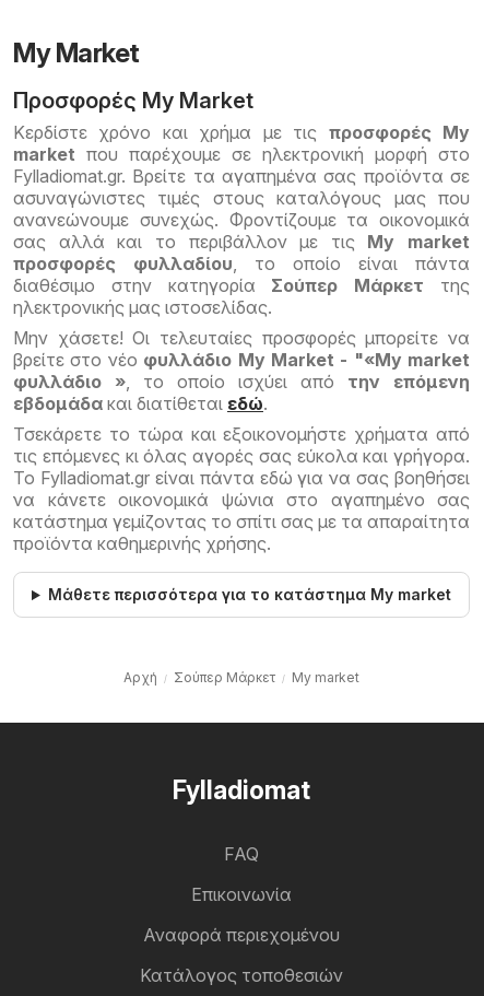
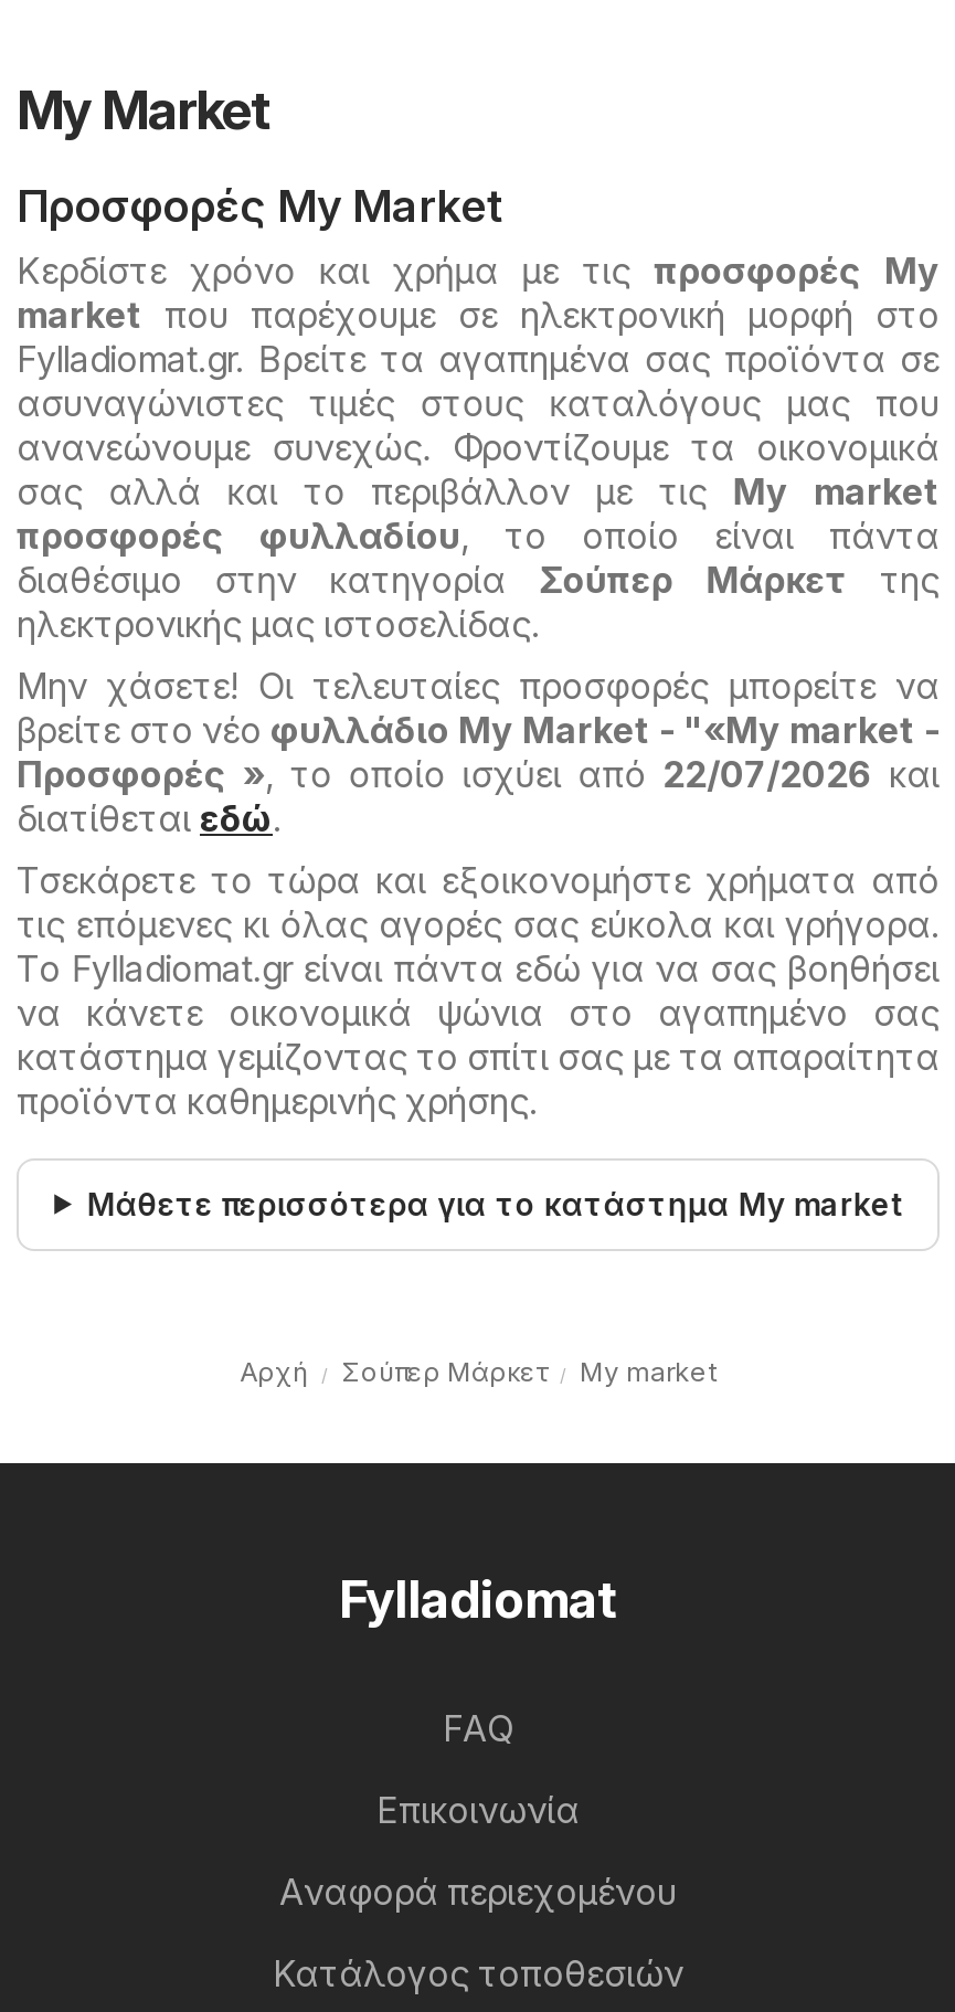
[13,349,470,415] βρείτε στο νέο φυλλάδιο My Market - "«My market | φυλλάδιο », το οποίο ισχύει από την επόμενη | εβδομάδα και διατίθεται εδώ. -> [17,708,940,840] βρείτε στο νέο φυλλάδιο My Market - "«My market - | Προσφορές », το οποίο ισχύει από 22/07/2026 και | διατίθεται εδώ.

